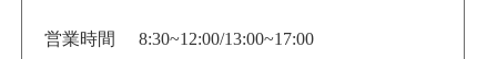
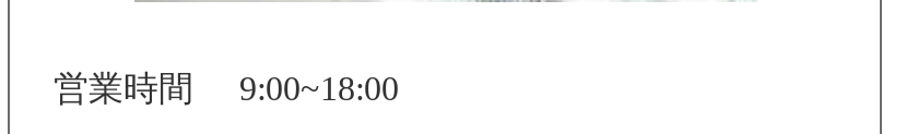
[44,30,314,49] 営業時間 8:30~12:00/13:00~17:00 -> [54,69,399,106] 営業時間 9:00~18:00

